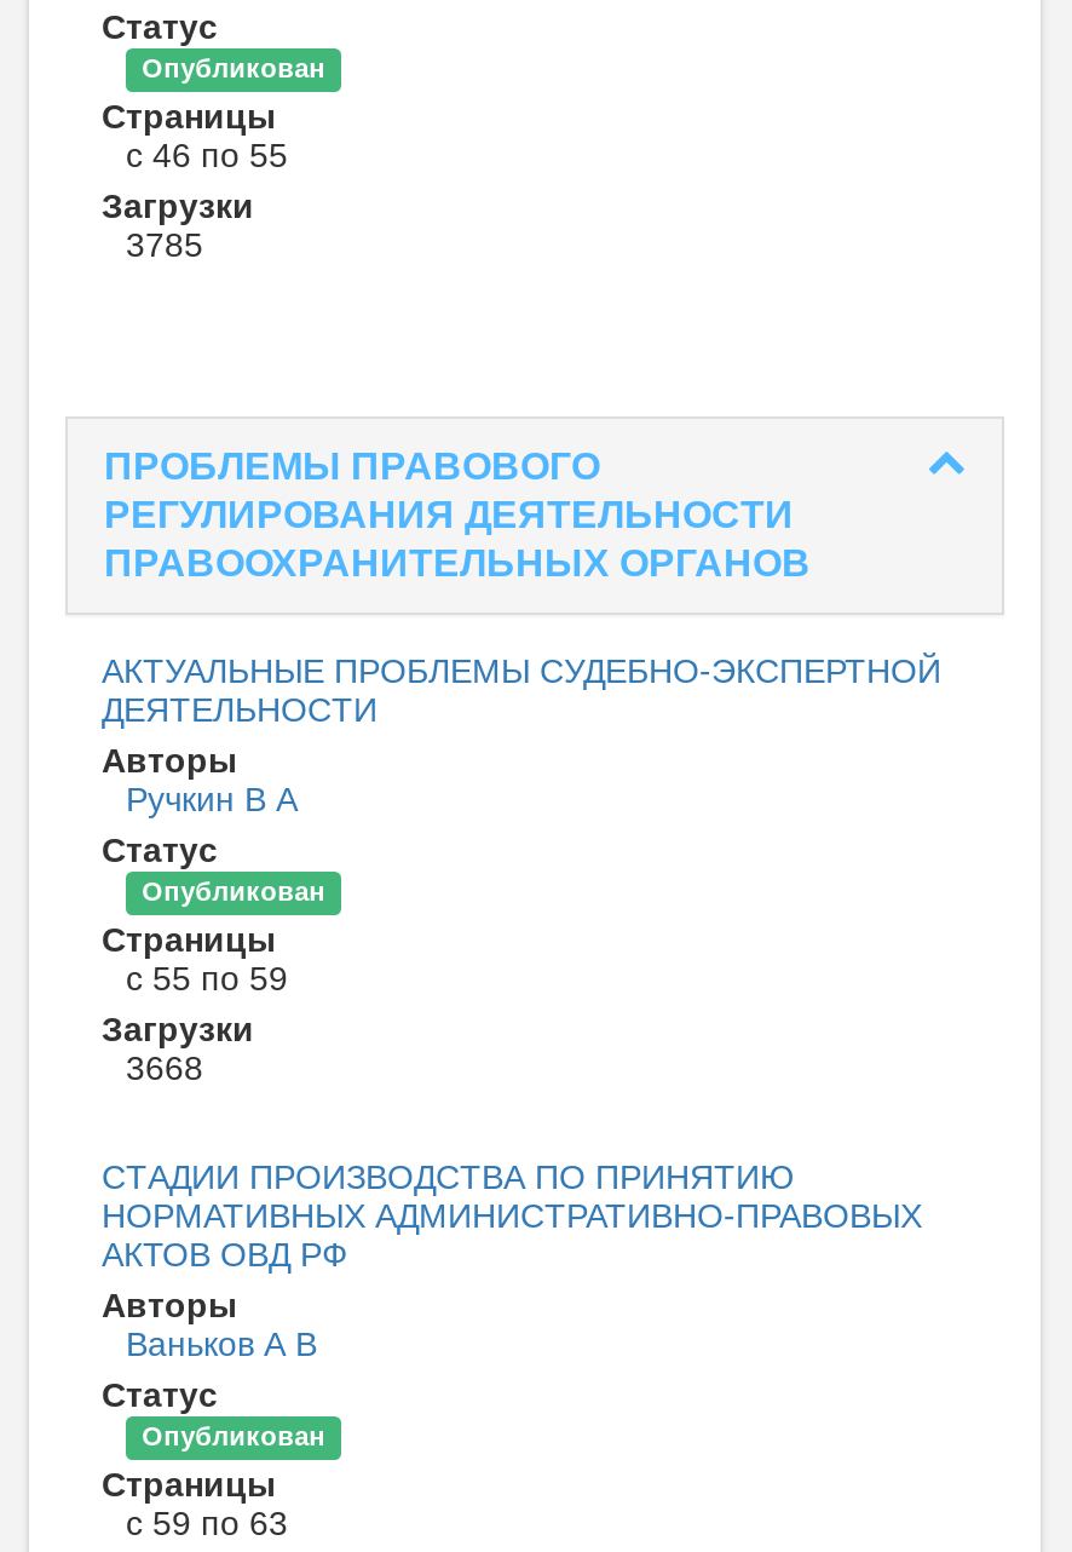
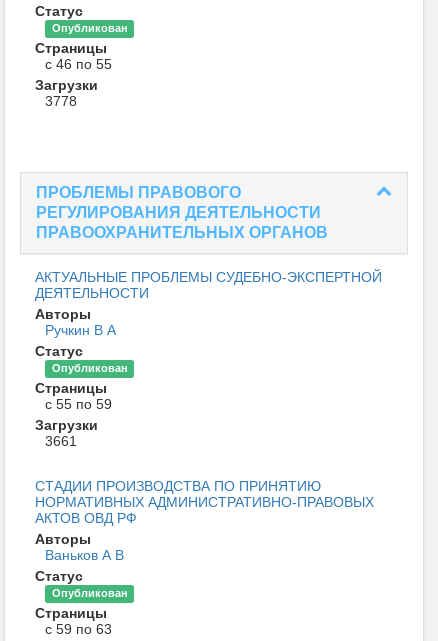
[126,226,203,265] 3785 -> [45,93,77,109] 3778
[126,1049,203,1088] 3668 -> [45,433,77,449] 3661

